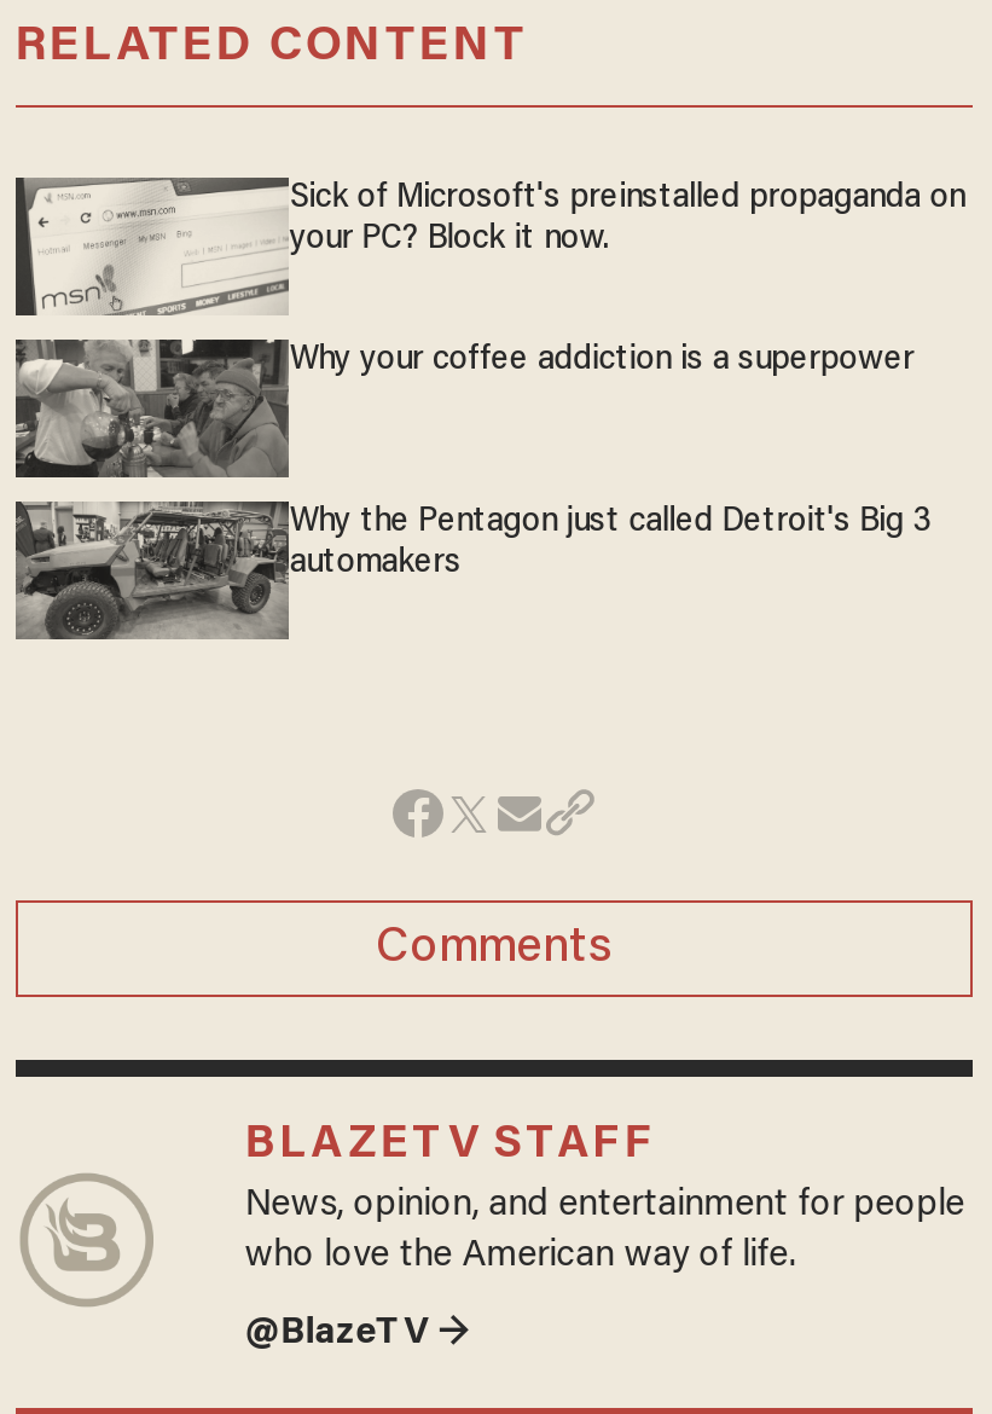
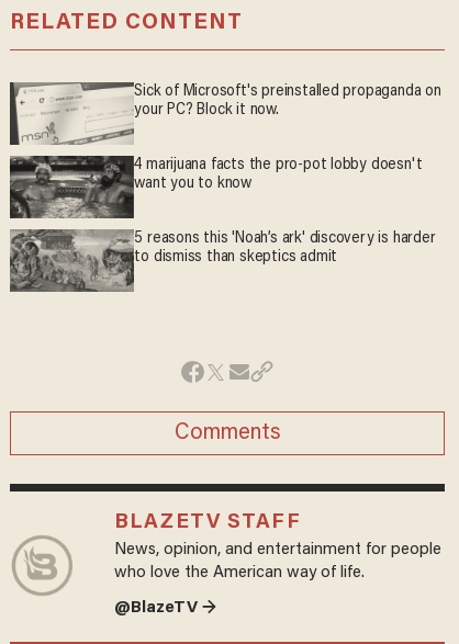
[16,340,914,480] [image] | Why your coffee addiction is a superpower -> [10,155,422,219] [image] | 4 marijuana facts the pro-pot lobby doesn't | want you to know
[16,502,932,637] [image] | Why the Pentagon just called Detroit's Big 3 | automakers -> [11,229,436,292] [image] | 5 reasons this 'Noah’s ark' discovery is harder | to dismiss than skeptics admit

